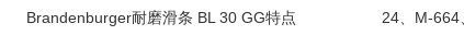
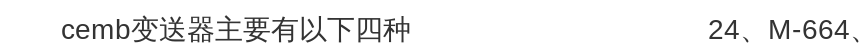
[26,9,296,26] Brandenburger耐磨滑条 BL 30 GG特点 -> [61,13,411,45] cemb变送器主要有以下四种

